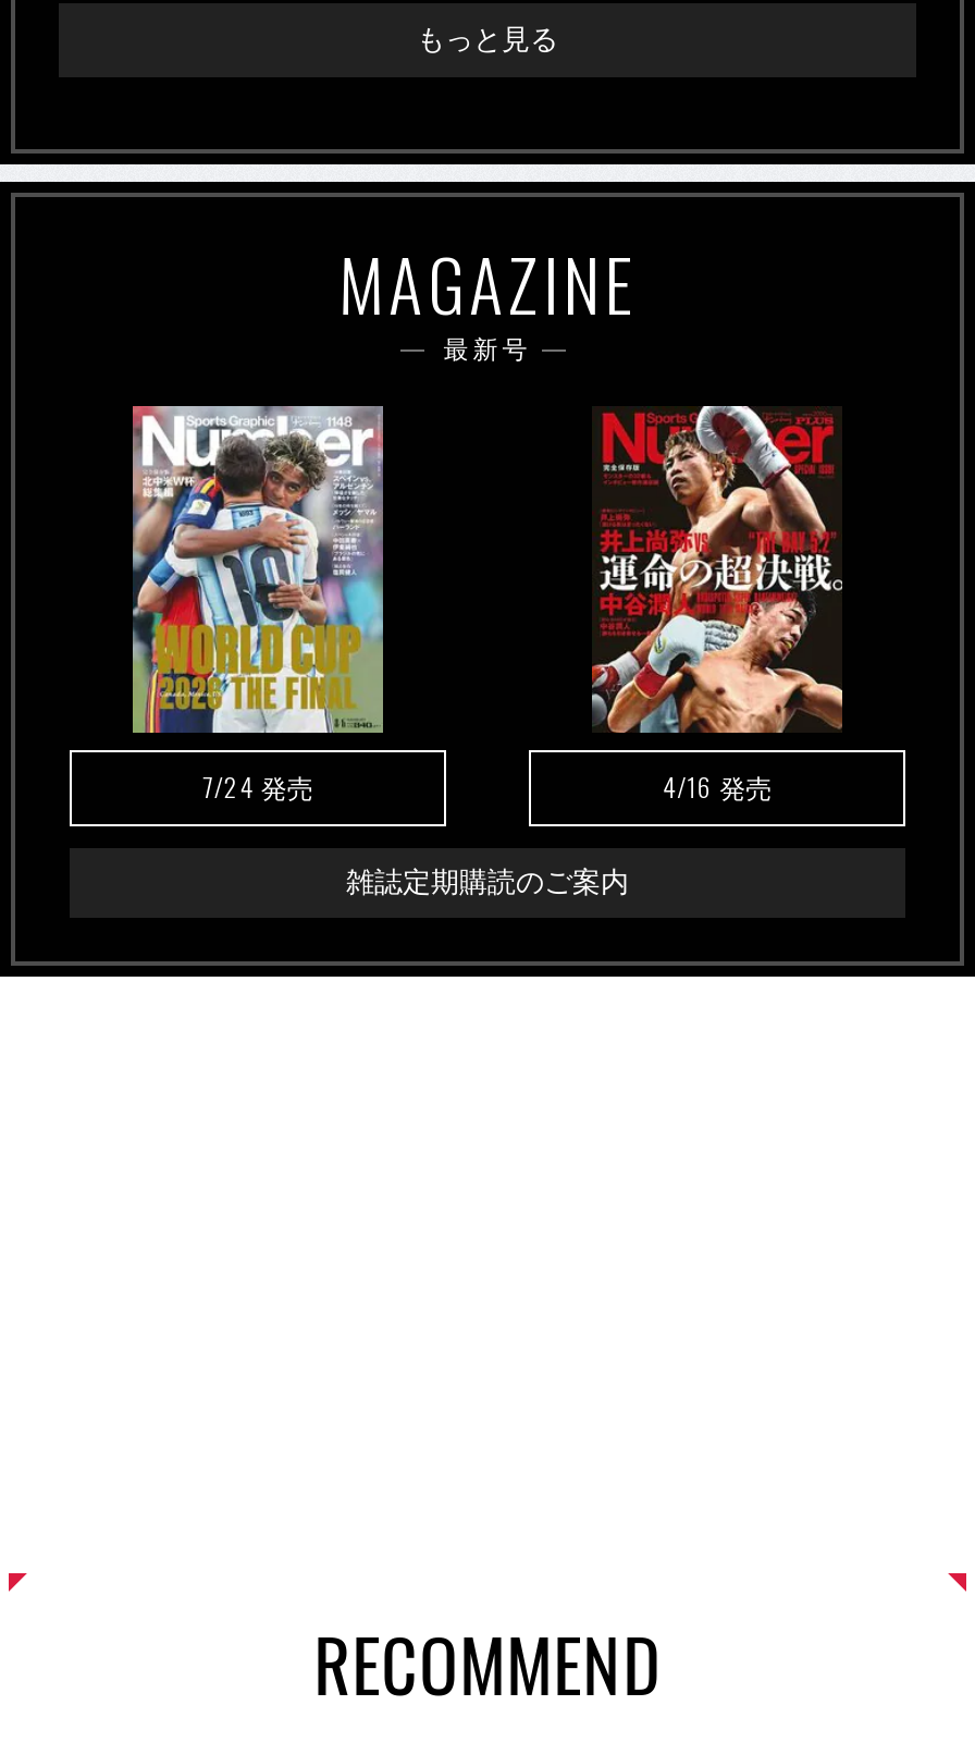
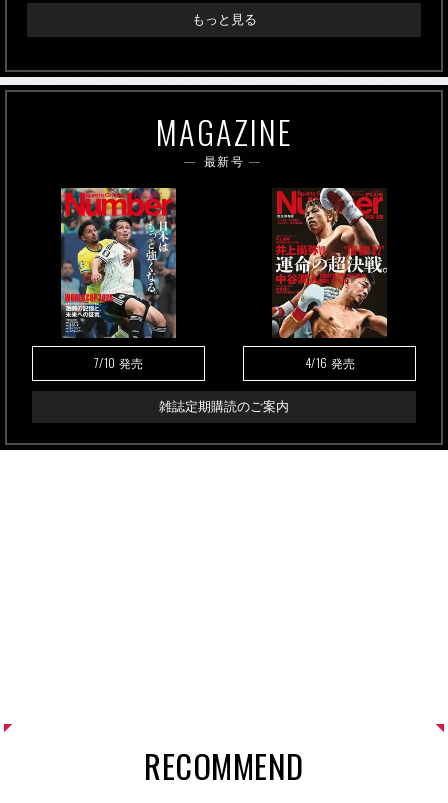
[131,404,385,803] [image] | 7/24発売 -> [61,187,176,370] [image] | 7/10発売

